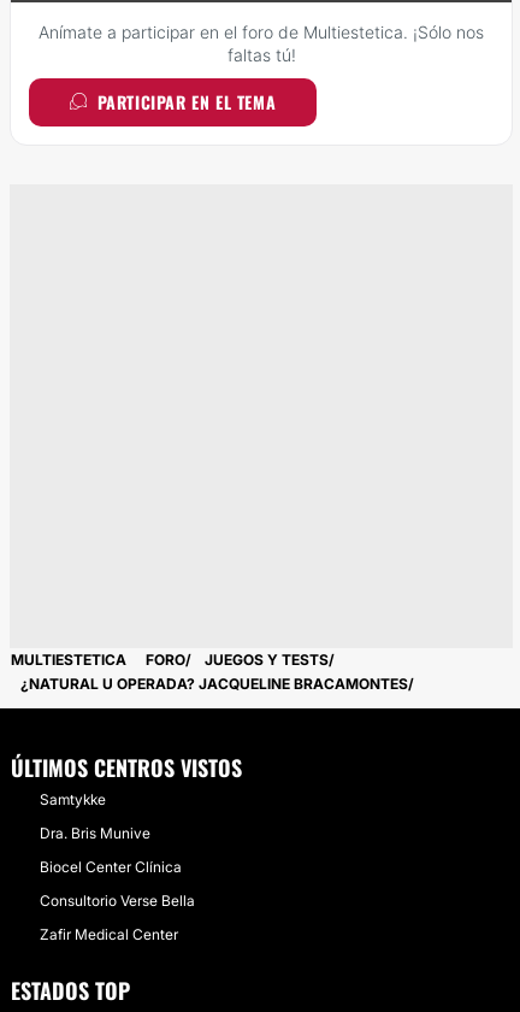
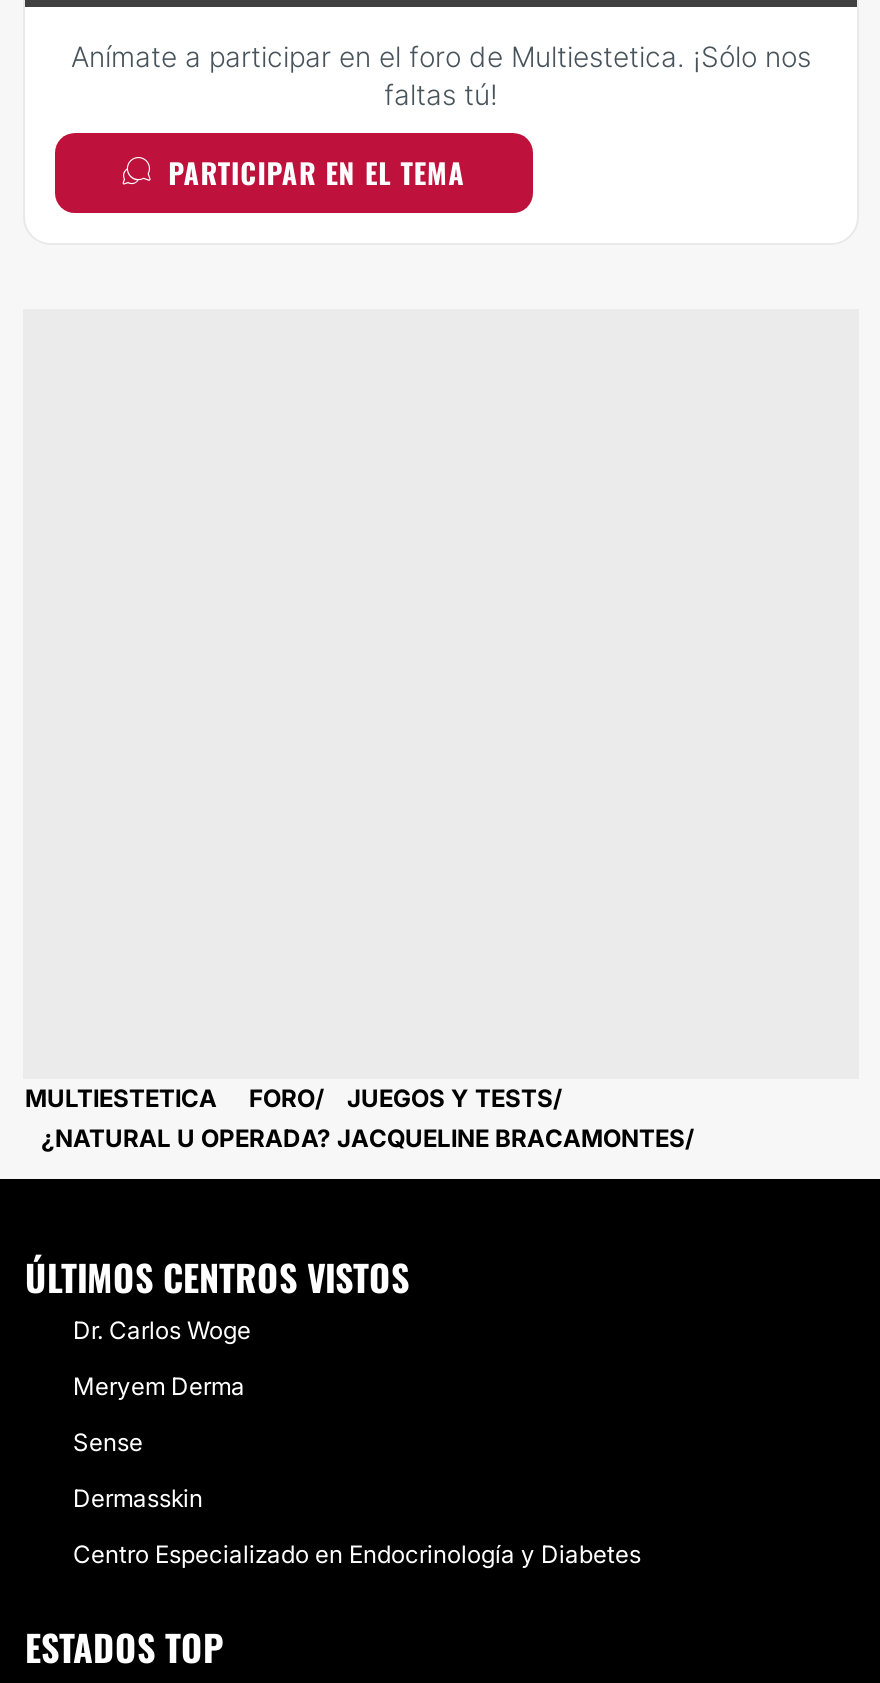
[40,790,106,808] Samtykke -> [73,1315,251,1345] Dr. Carlos Woge
[40,824,150,842] Dra. Bris Munive -> [73,1371,245,1401] Meryem Derma
[40,858,182,876] Biocel Center Clínica -> [73,1427,143,1457] Sense
[40,892,195,910] Consultorio Verse Bella -> [73,1483,203,1513] Dermasskin
[40,925,178,943] Zafir Medical Center -> [73,1539,641,1569] Centro Especializado en Endocrinología y Diabetes

